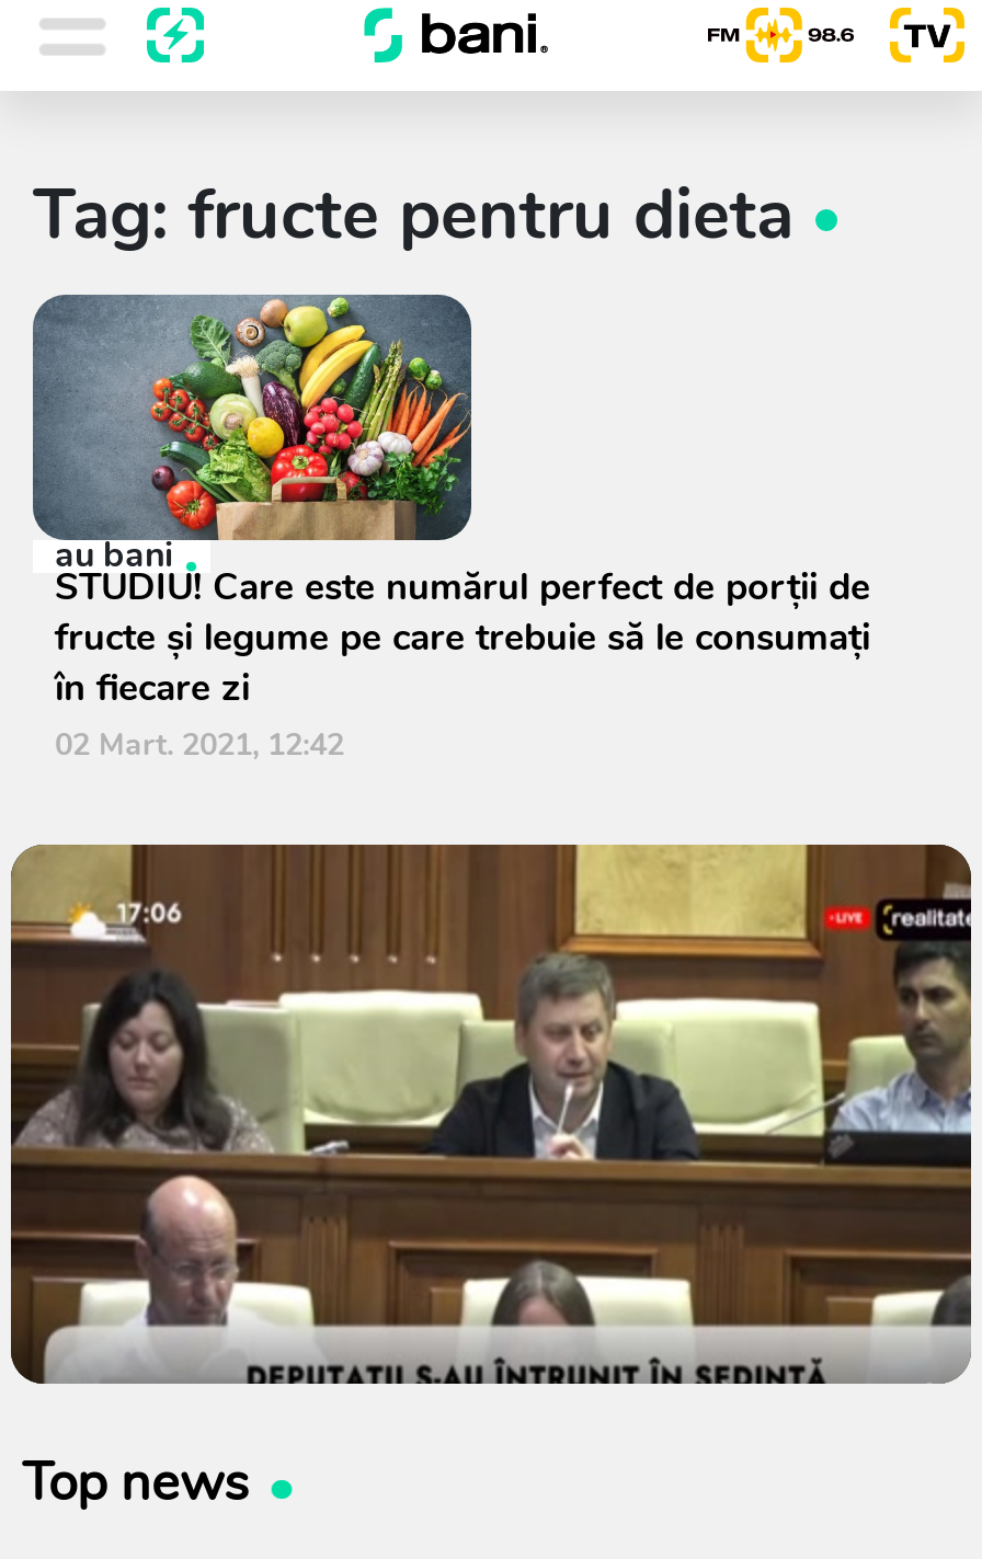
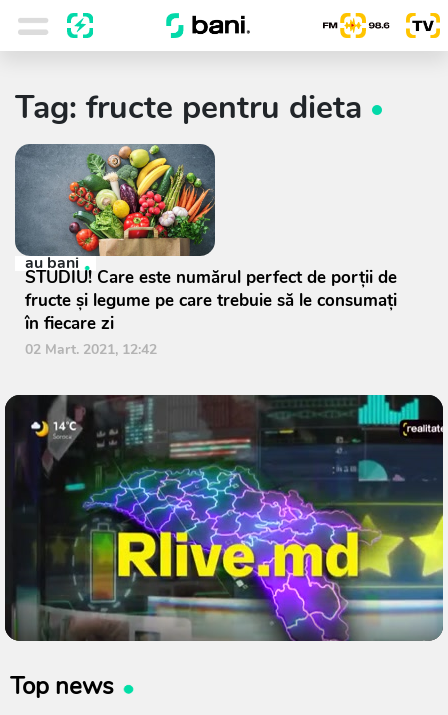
[9,842,973,1384] [image] -> [4,394,444,641] [image]

